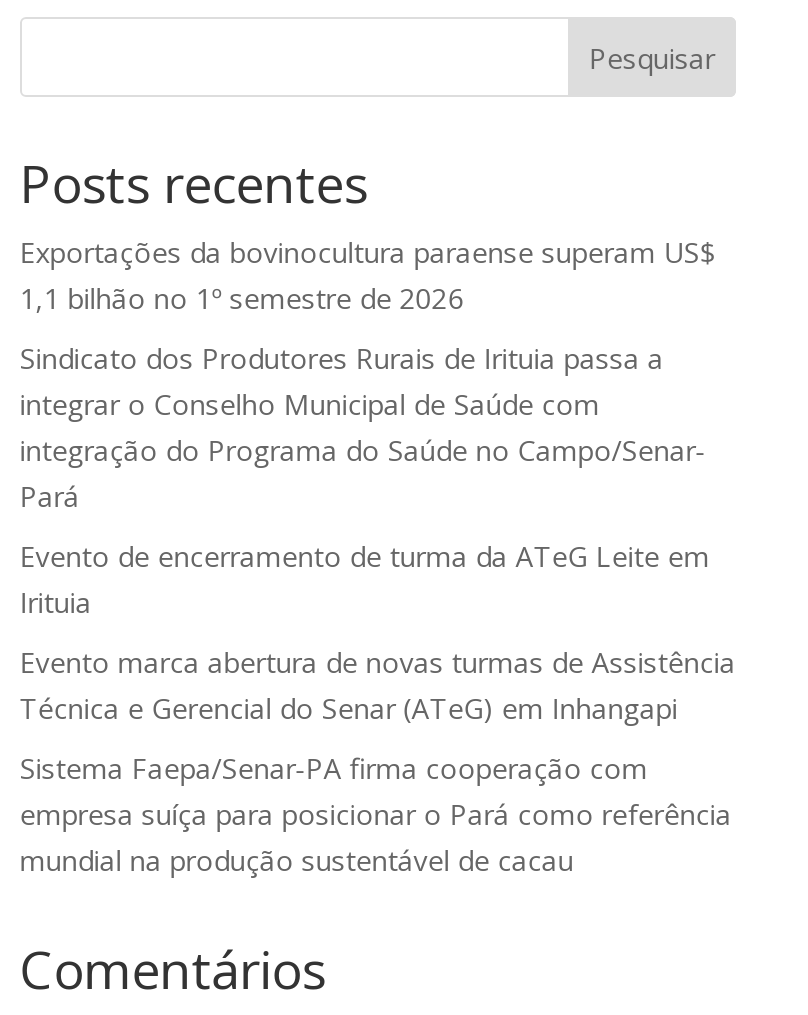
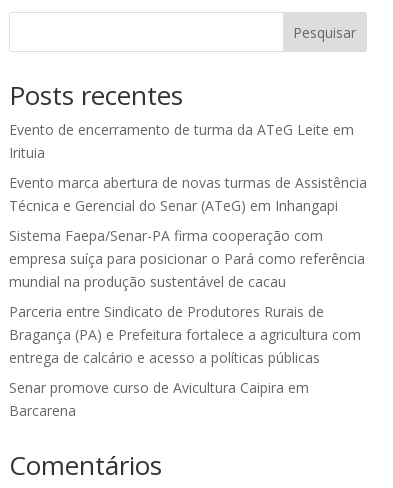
[20,233,716,515] Exportações da bovinocultura paraense superam US$ | 1,1 bilhão no 1º semestre de 2026 | Sindicato dos Produtores Rurais de Irituia passa a | integrar o Conselho Municipal de Saúde com | integração do Programa do Saúde no Campo/Senar- | Pará -> none
moved [20,537,736,879] -> [9,120,367,291]: Evento de encerramento de turma da ATeG Leite em | Irituia | Evento marca abertura de novas turmas de Assistência | Técnica e Gerencial do Senar (ATeG) em Inhangapi | Sistema Faepa/Senar-PA firma cooperação com | empresa suíça para posicionar o Pará como referência | mundial na produção sustentável de cacau
none -> [9,302,361,420] Parceria entre Sindicato de Produtores Rurais de | Bragança (PA) e Prefeitura fortalece a agricultura com | entrega de calcário e acesso a políticas públicas | Senar promove curso de Avicultura Caipira em | Barcarena

